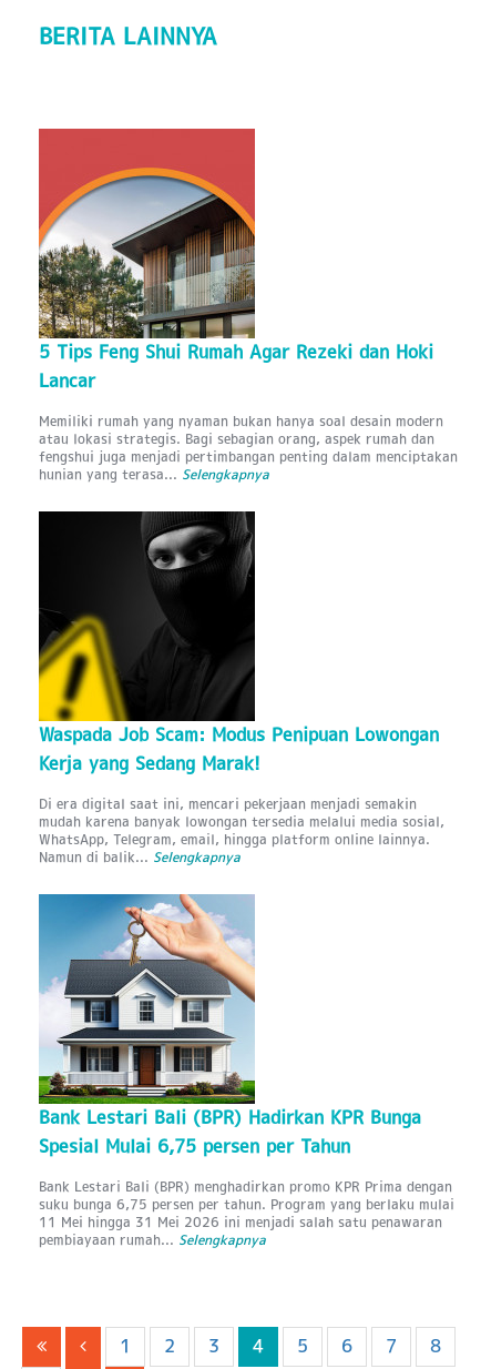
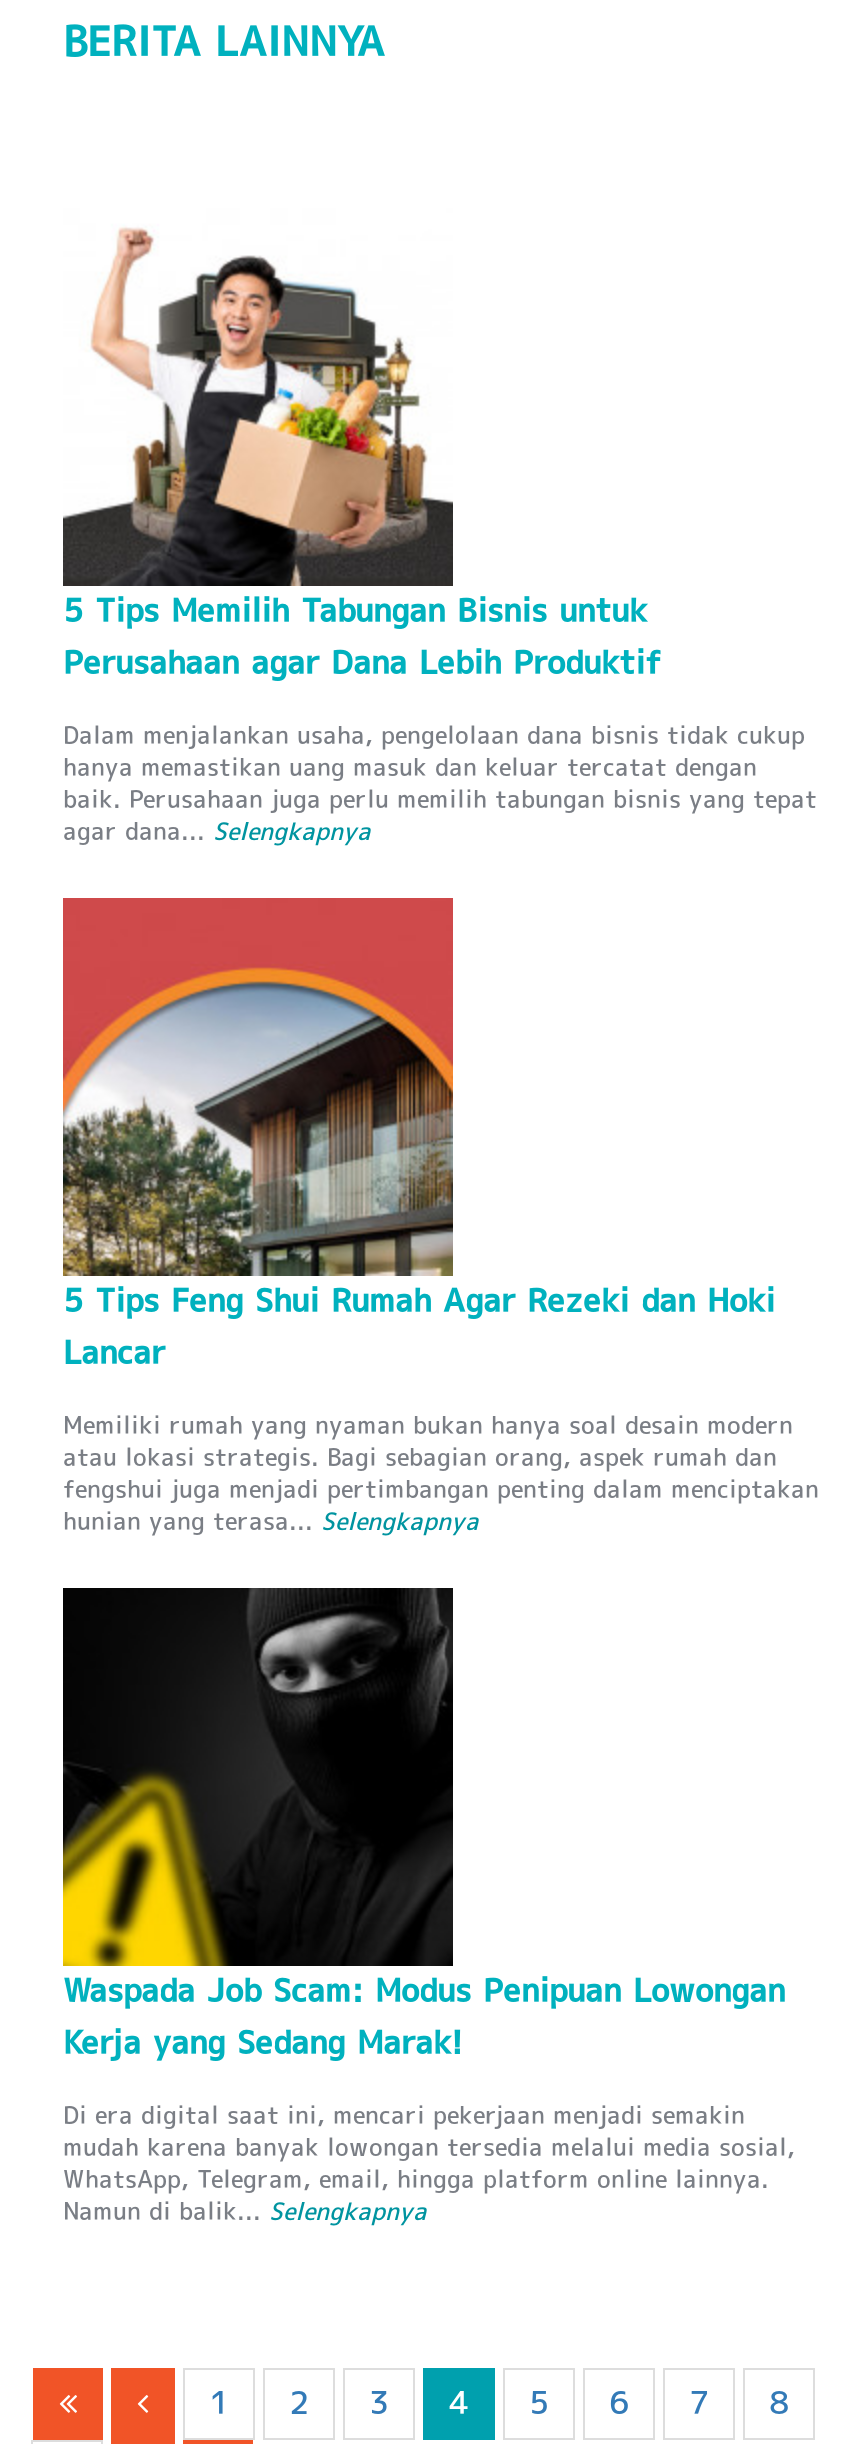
none -> [61,228,817,844] [image] | 5 Tips Memilih Tabungan Bisnis untuk | Perusahaan agar Dana Lebih Produktif | Dalam menjalankan usaha, pengelolaan dana bisnis tidak cukup | hanya memastikan uang masuk dan keluar tercatat dengan | baik. Perusahaan juga perlu memilih tabungan bisnis yang tepat | agar dana... Selengkapnya
moved [37,166,458,864] -> [59,966,819,2224]: [image] | 5 Tips Feng Shui Rumah Agar Rezeki dan Hoki | Lancar | ... | WhatsApp, Telegram, email, hingga platform online lainnya. | Namun di balik... Selengkapnya
[38,893,454,1247] [image] | Bank Lestari Bali (BPR) Hadirkan KPR Bunga | Spesial Mulai 6,75 persen per Tahun | Bank Lestari Bali (BPR) menghadirkan promo KPR Prima dengan | suku bunga 6,75 persen per tahun. Program yang berlaku mulai | 11 Mei hingga 31 Mei 2026 ini menjadi salah satu penawaran | pembiayaan rumah... Selengkapnya -> none

